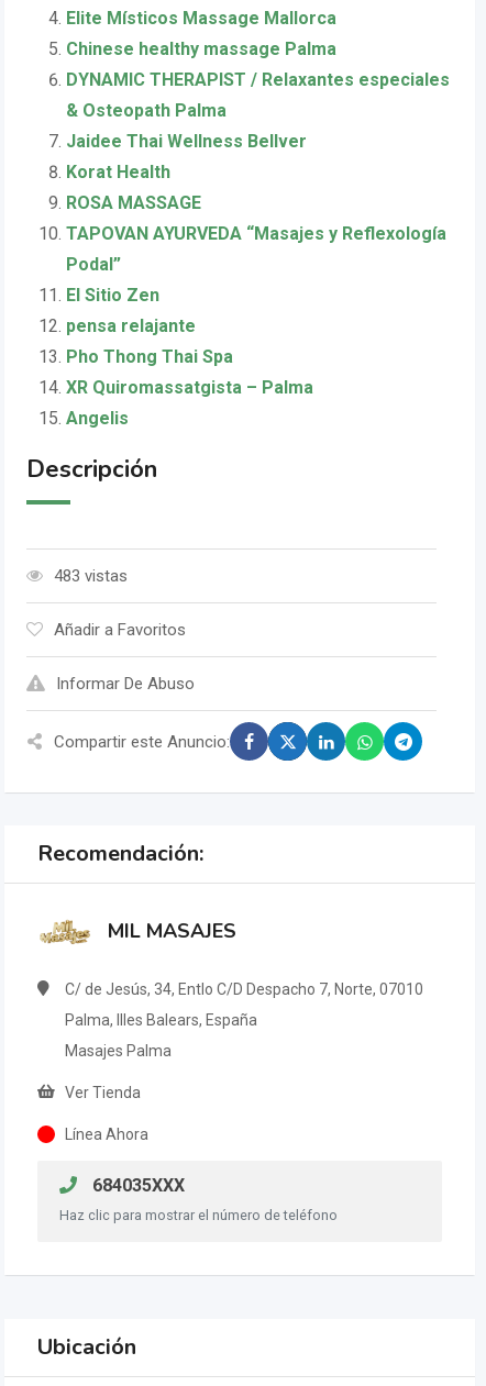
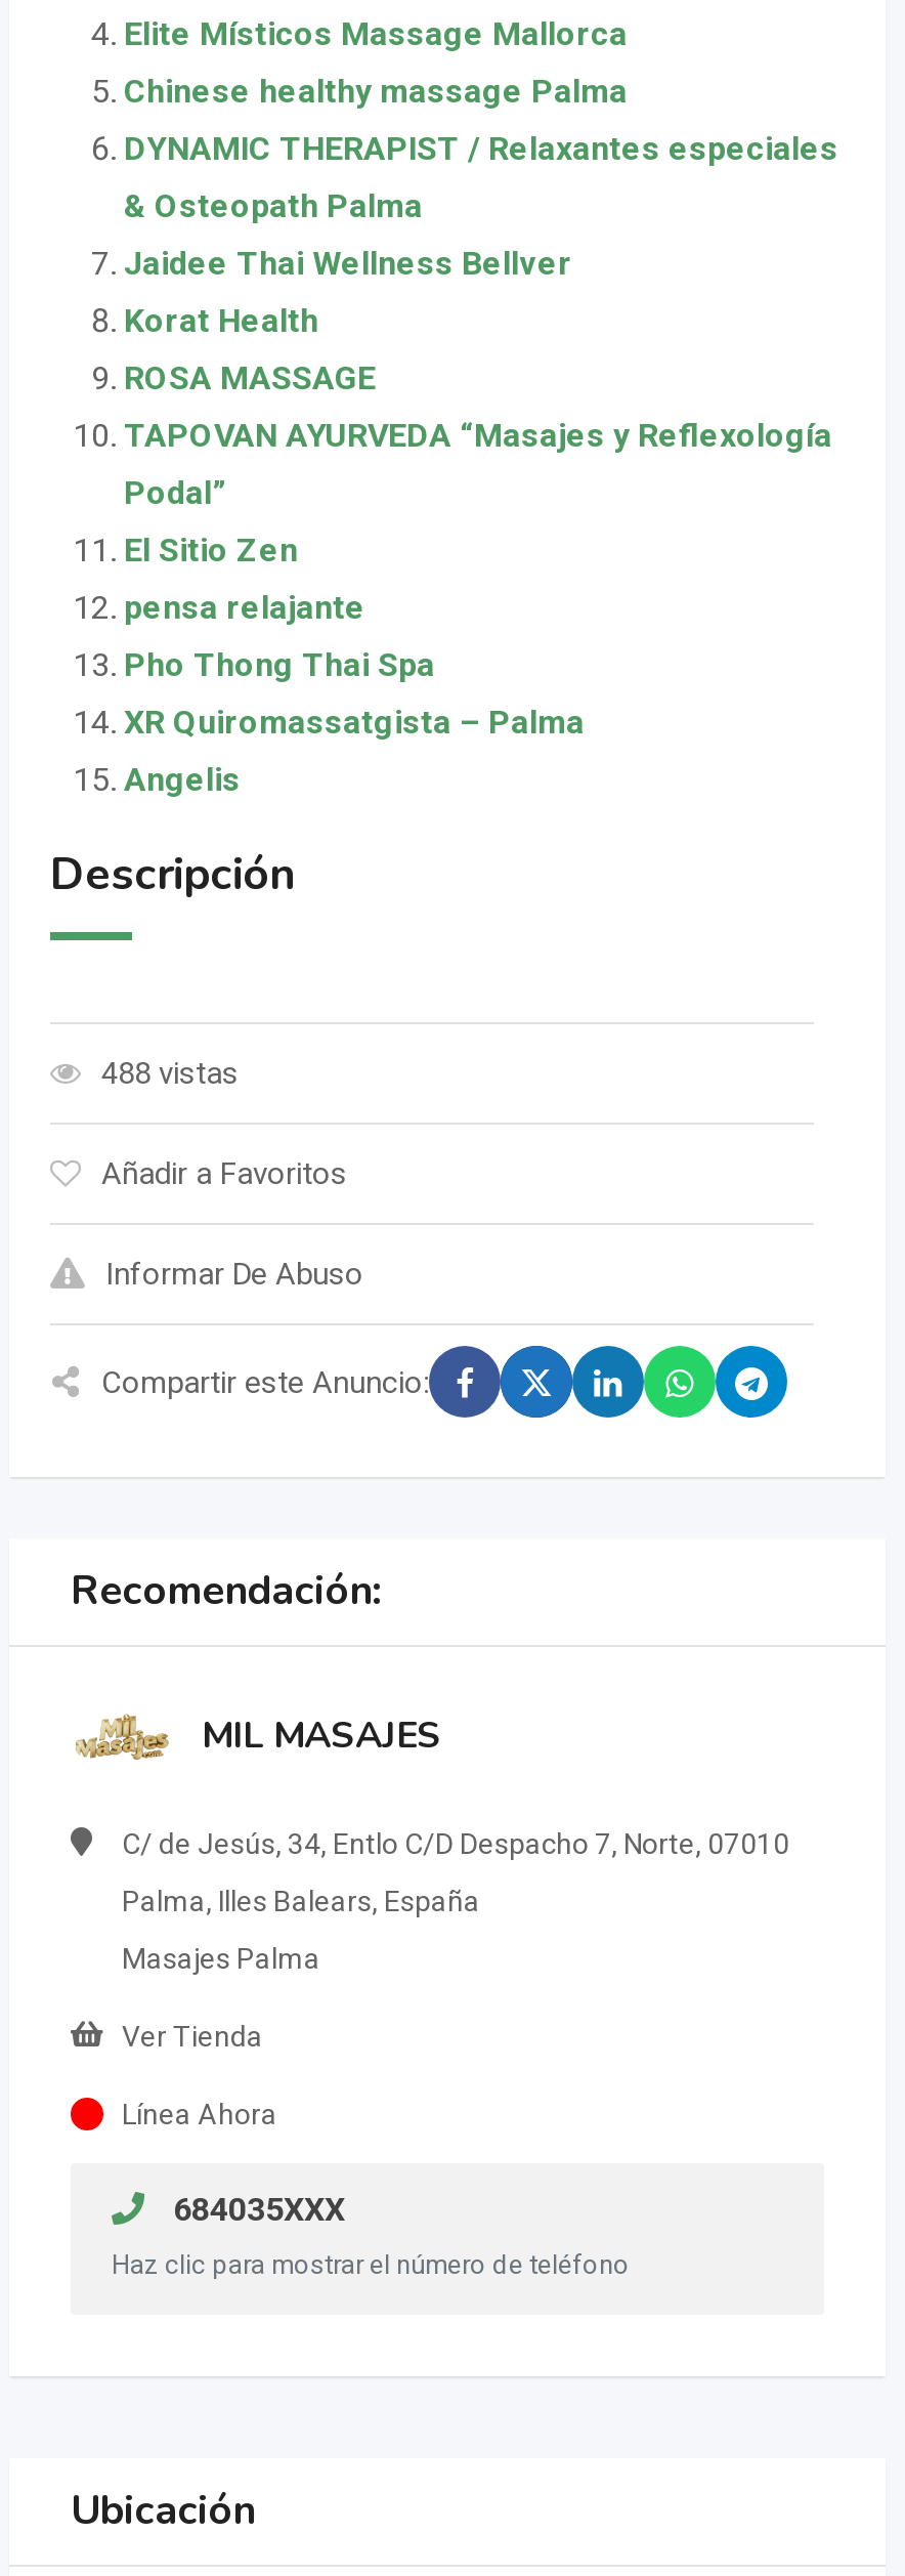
[54,566,128,586] 483 vistas -> [101,1055,239,1092] 488 vistas

